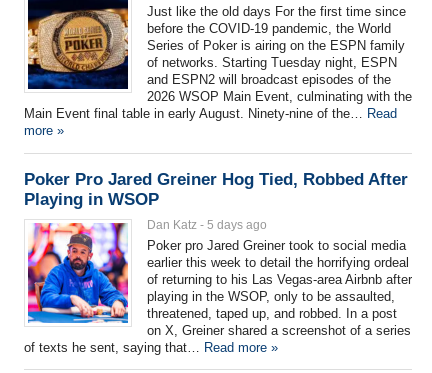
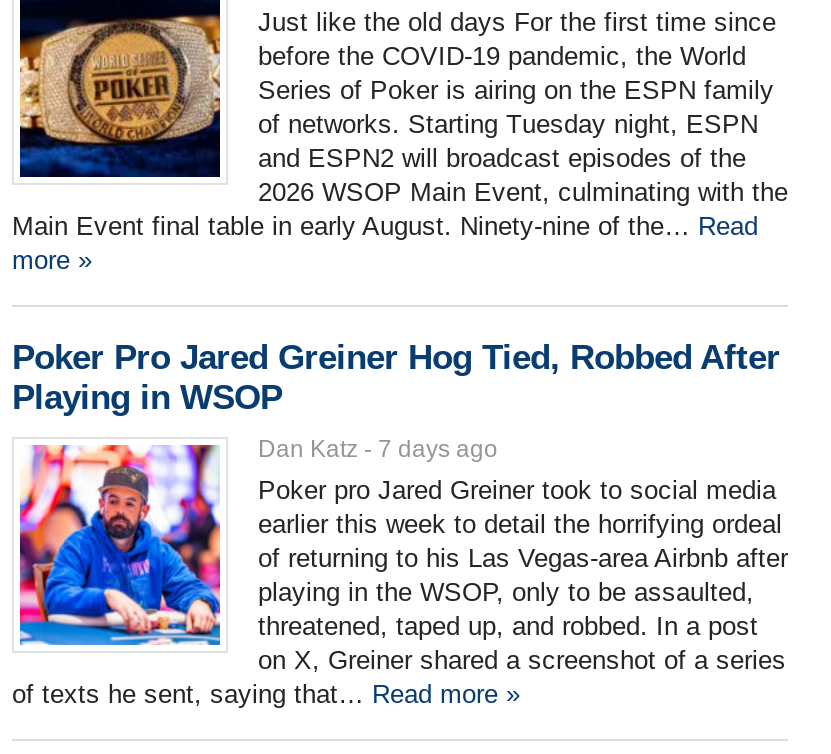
[147,217,267,231] Dan Katz - 5 days ago -> [258,435,498,463] Dan Katz - 7 days ago

